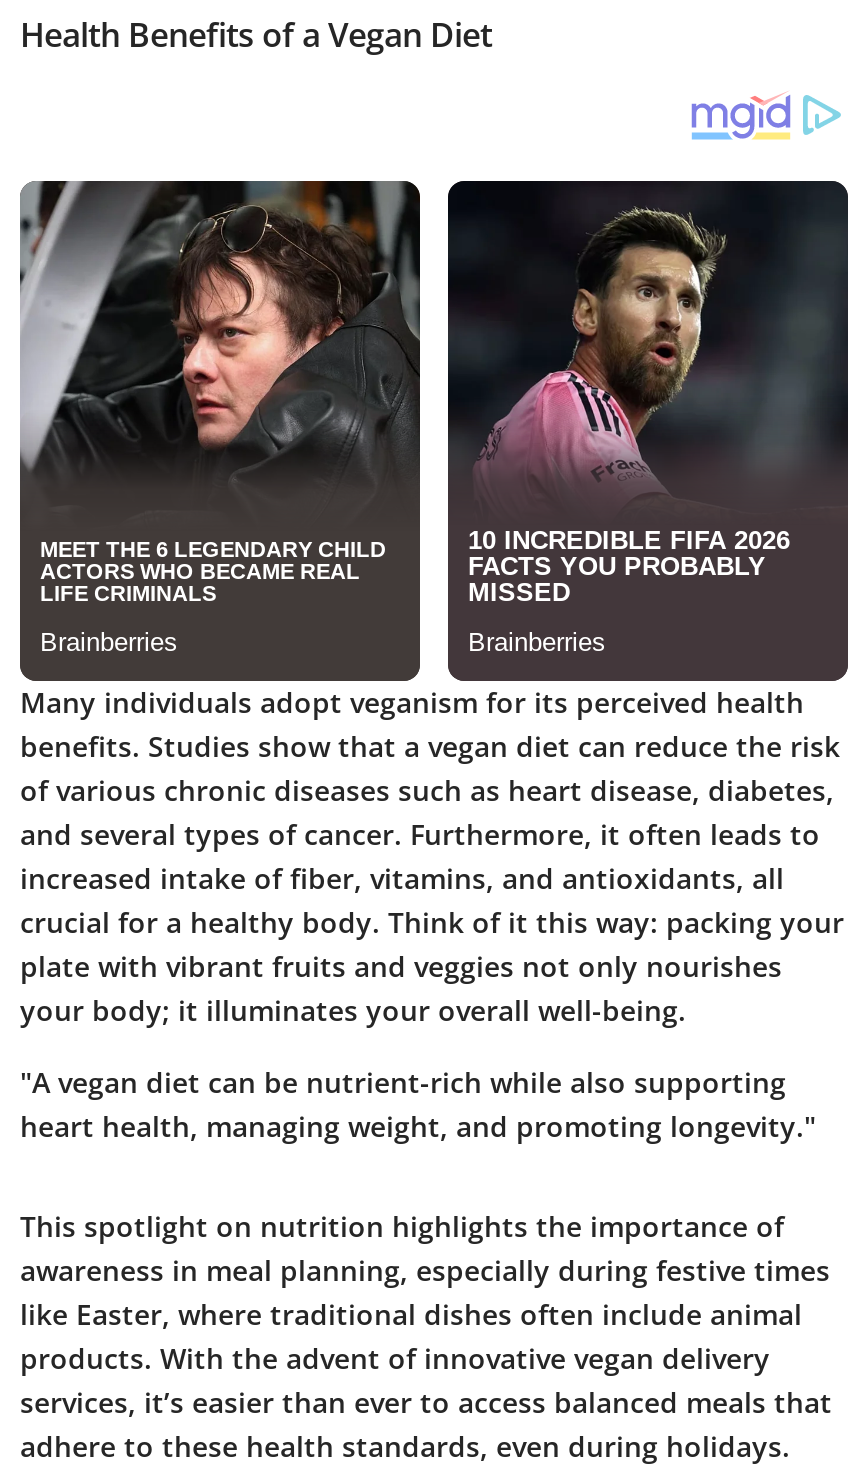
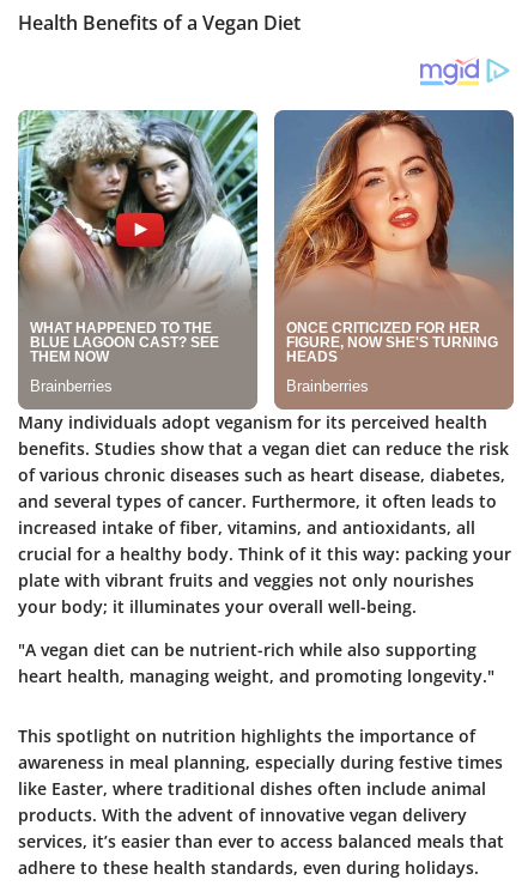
[18,179,422,679] [image] -> [18,109,259,408] [image]
[446,179,850,683] [image] -> [273,109,515,411] [image]

